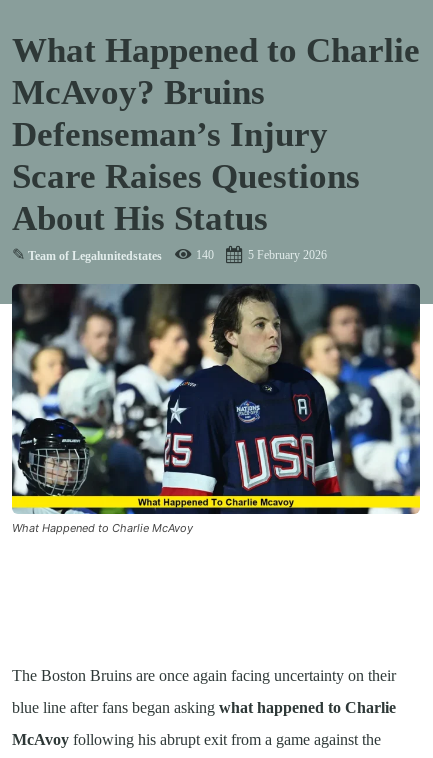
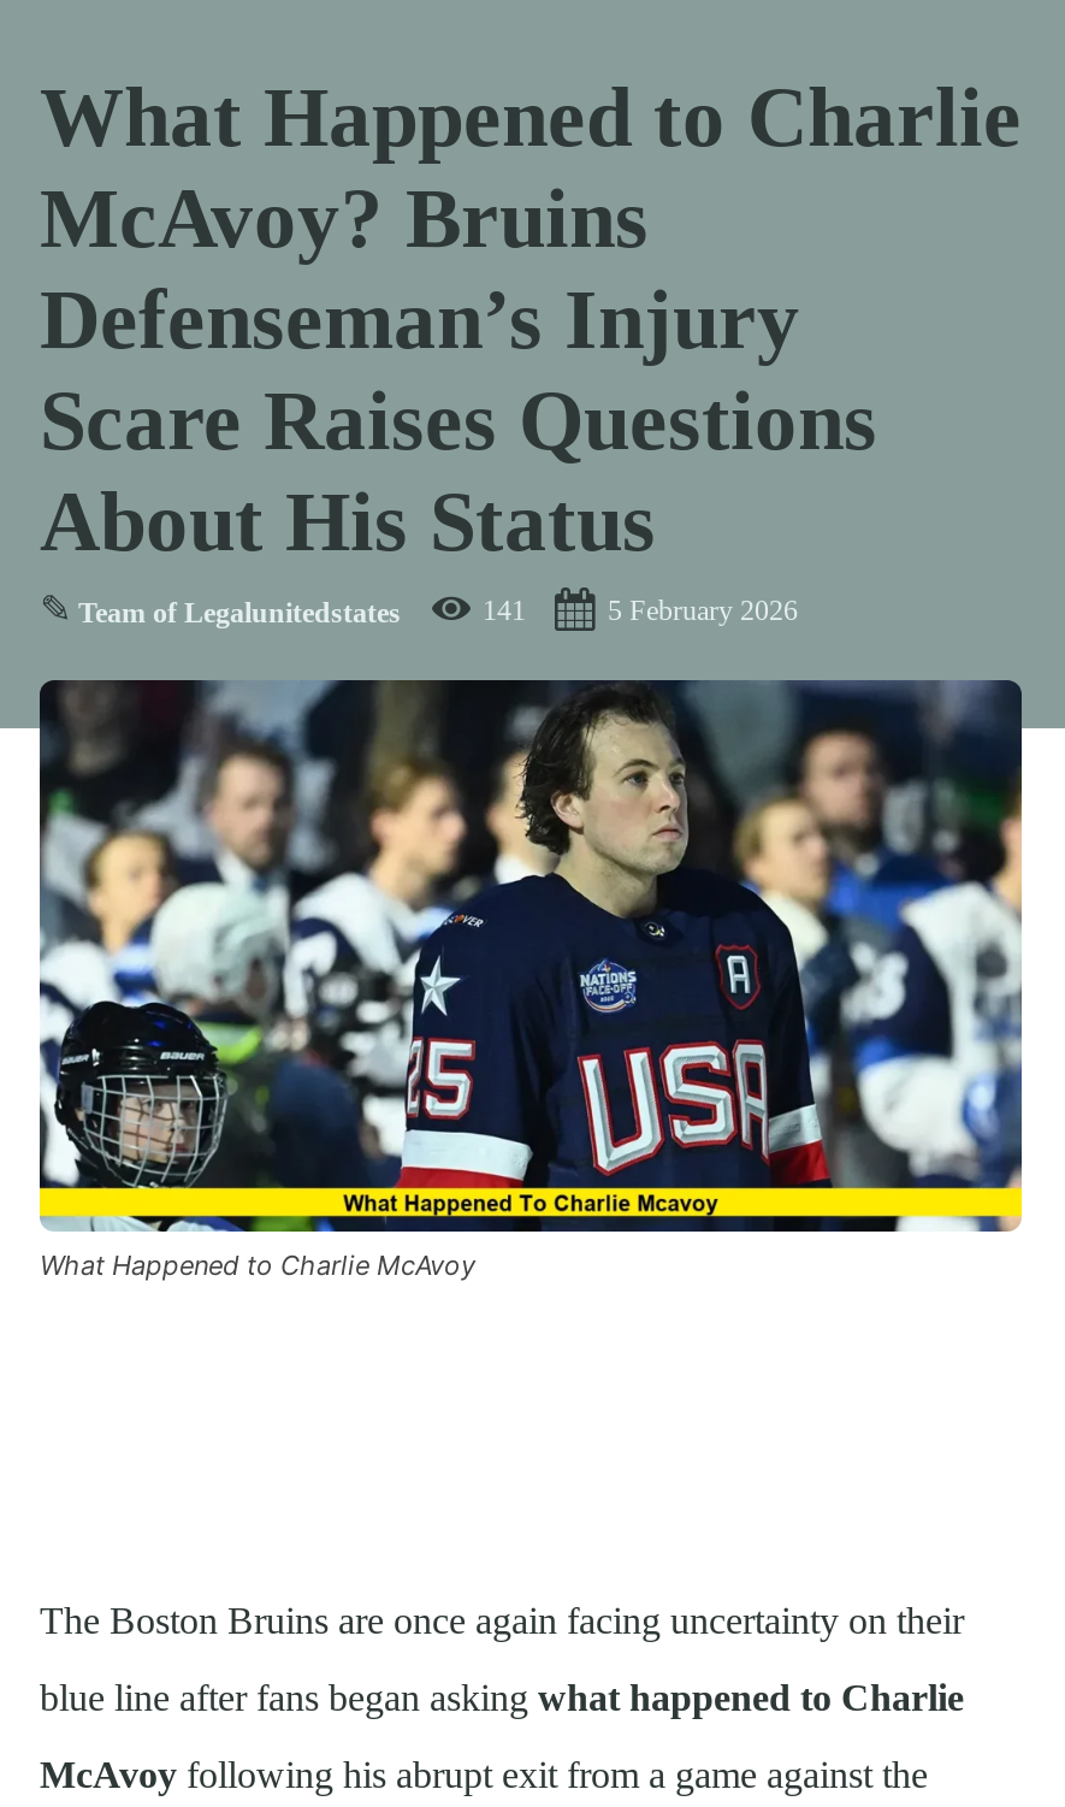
[196,247,214,261] 140 -> [483,592,526,626] 141

